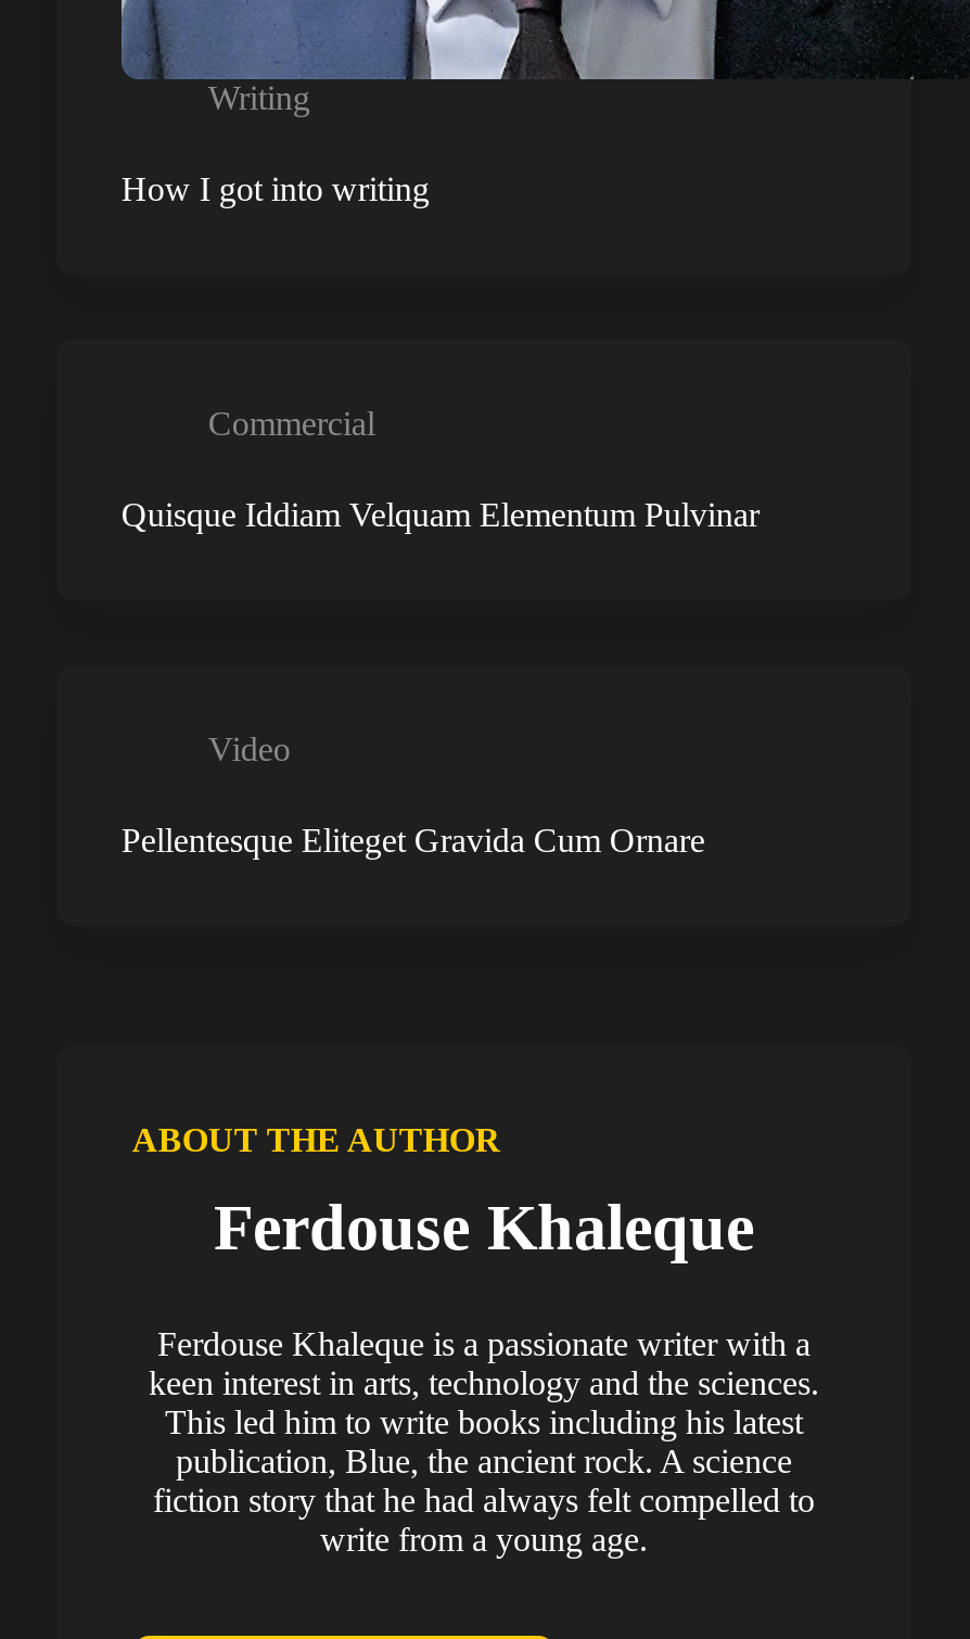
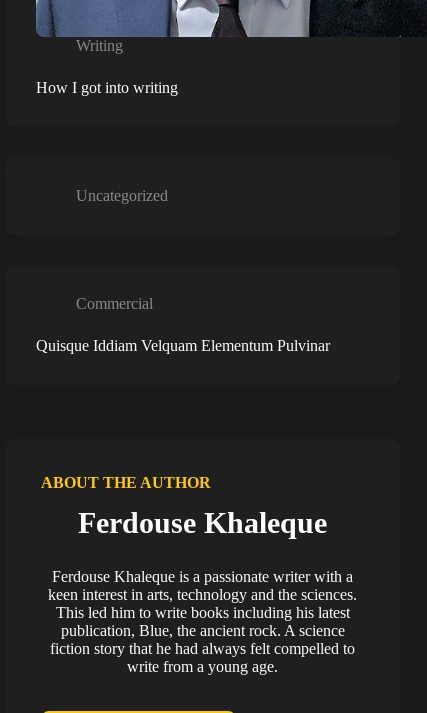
none -> [76,187,168,204] Uncategorized
moved [121,405,759,533] -> [36,295,330,354]: Commercial | Quisque Iddiam Velquam Elementum Pulvinar
[121,731,705,859] Video | Pellentesque Eliteget Gravida Cum Ornare -> none

